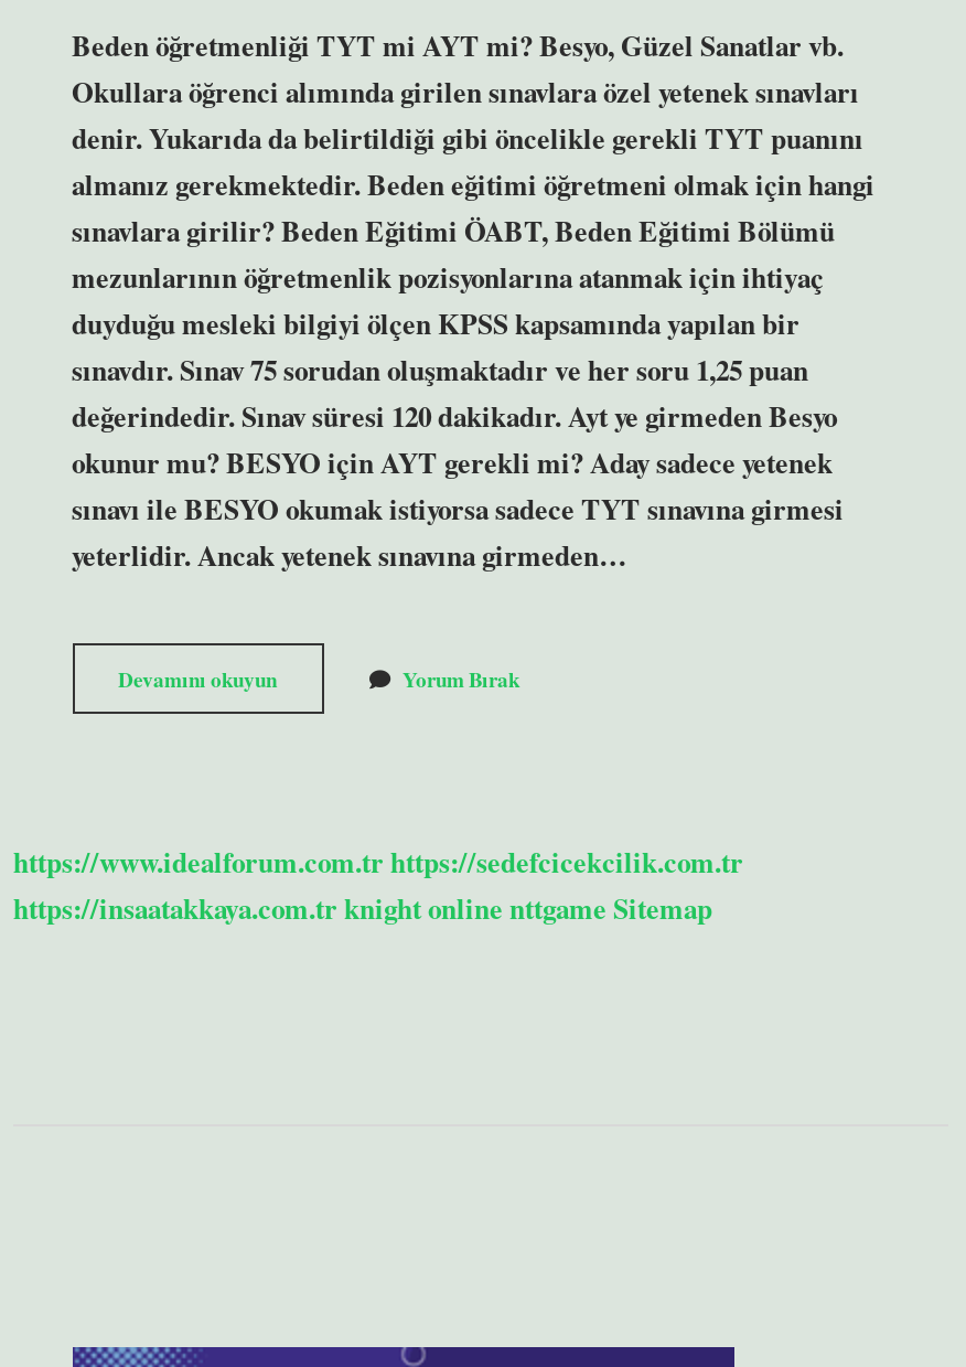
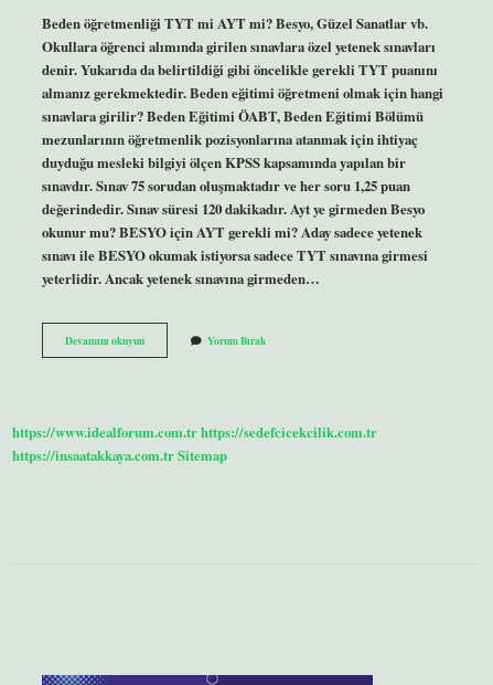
[13,889,712,929] https://insaatakkaya.com.tr knight online nttgame Sitemap -> [12,446,227,465] https://insaatakkaya.com.tr Sitemap

